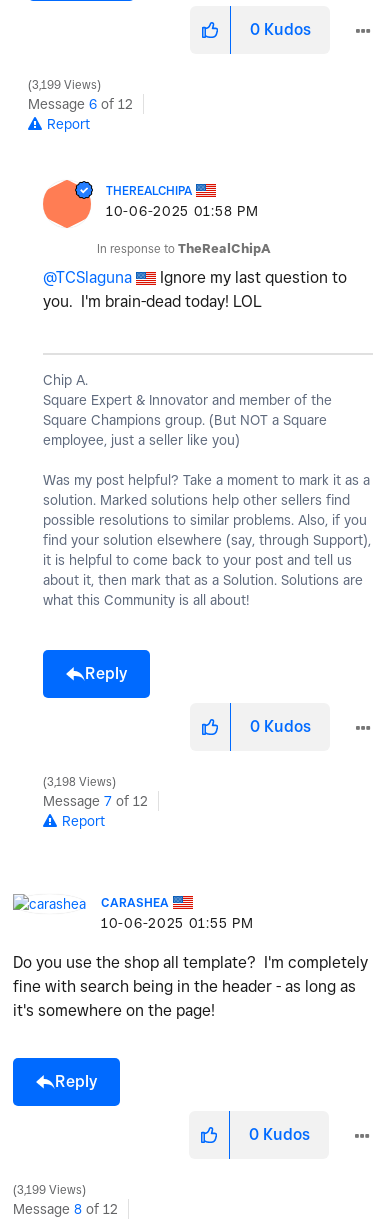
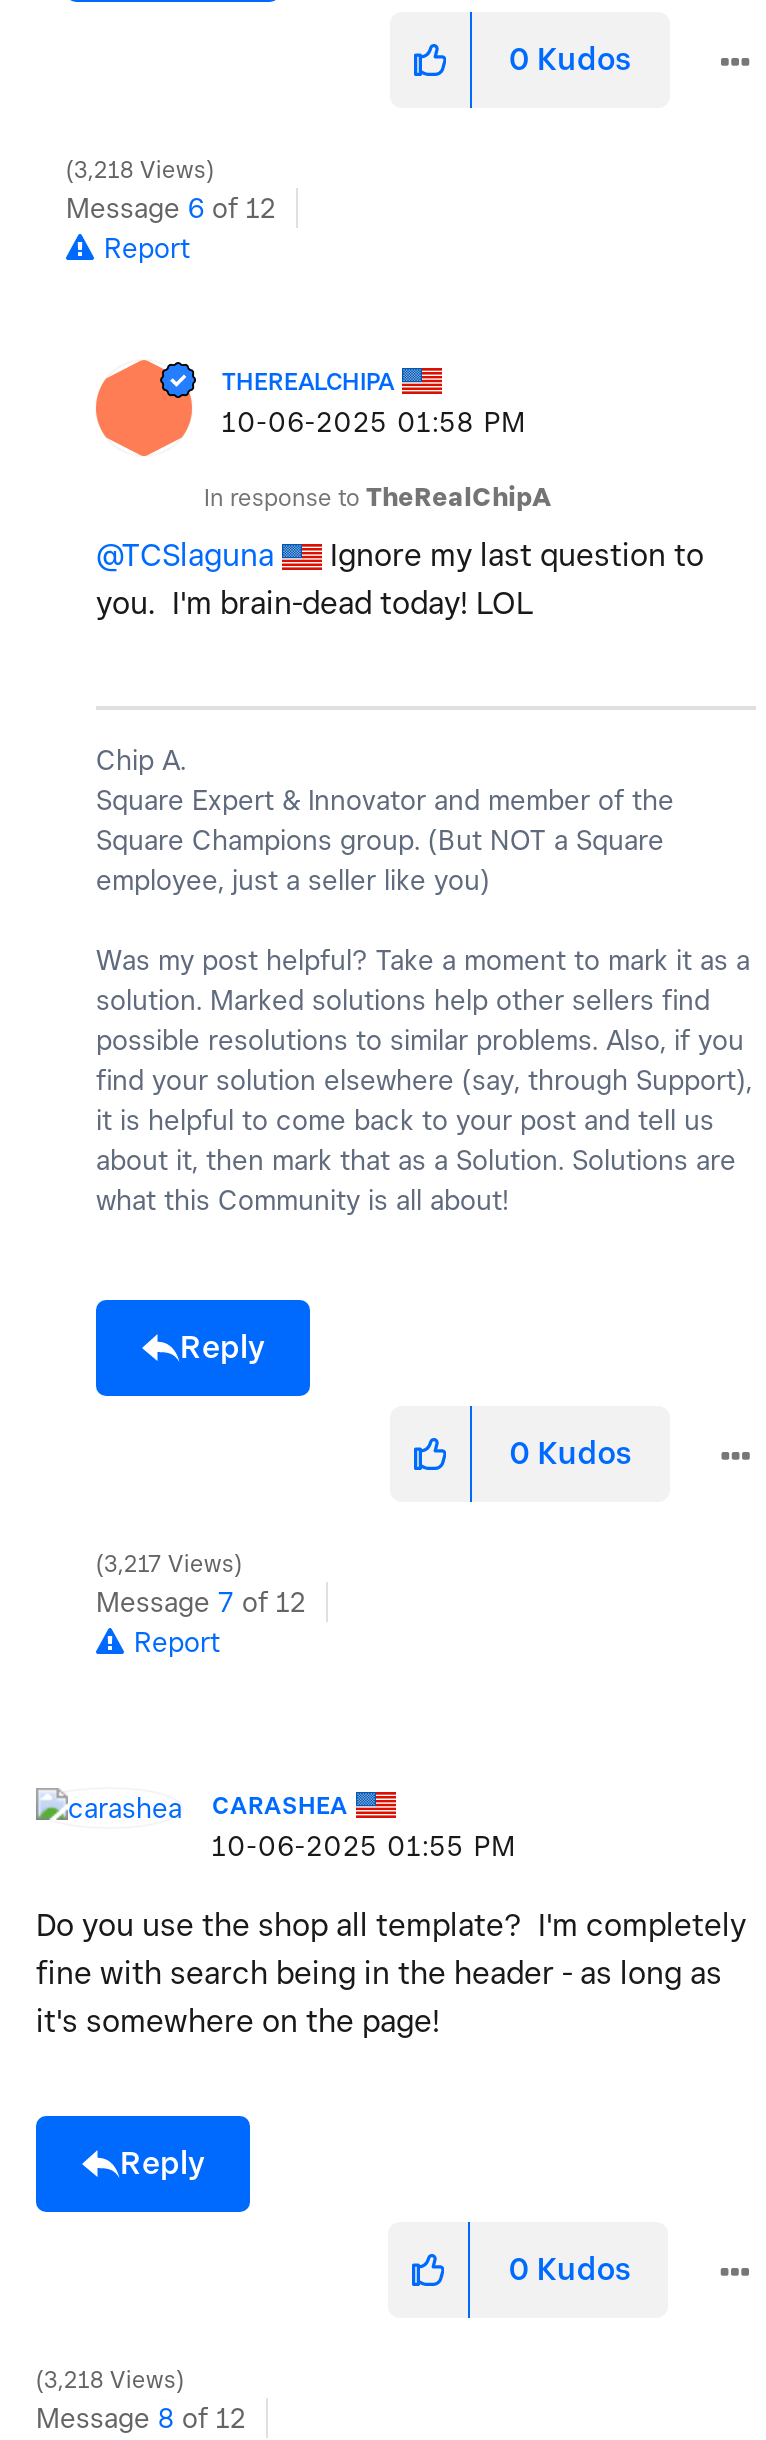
[29,78,100,92] 3,199 Views -> [68,156,212,184] 3,218 Views
[44,775,115,789] 3,198 Views -> [98,1550,240,1578] 3,217 Views
[14,1183,85,1197] 3,199 Views -> [38,2366,182,2394] 3,218 Views

